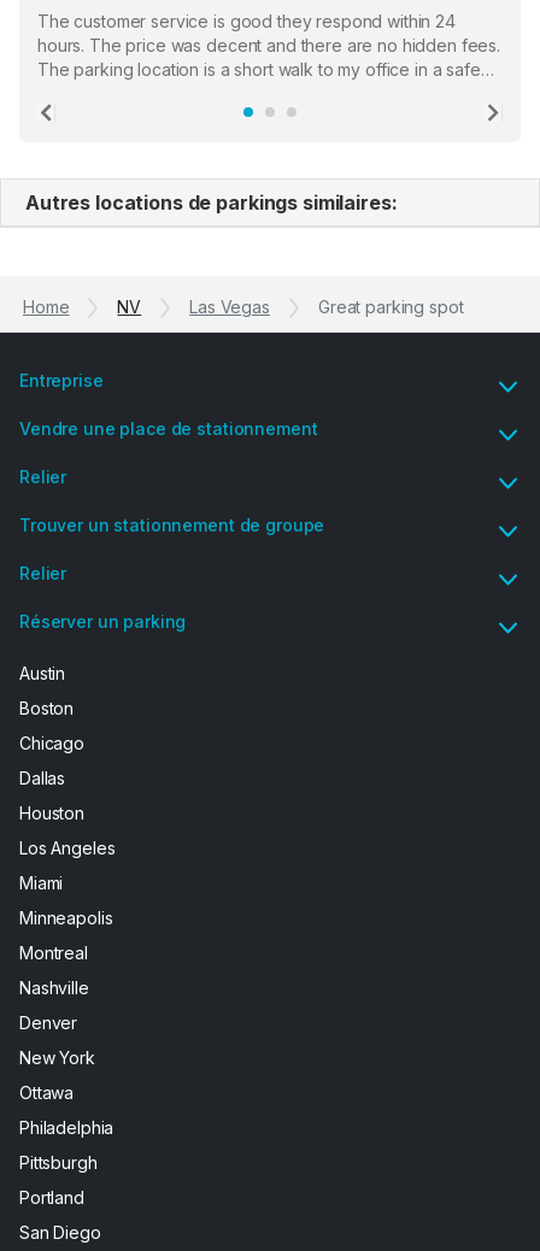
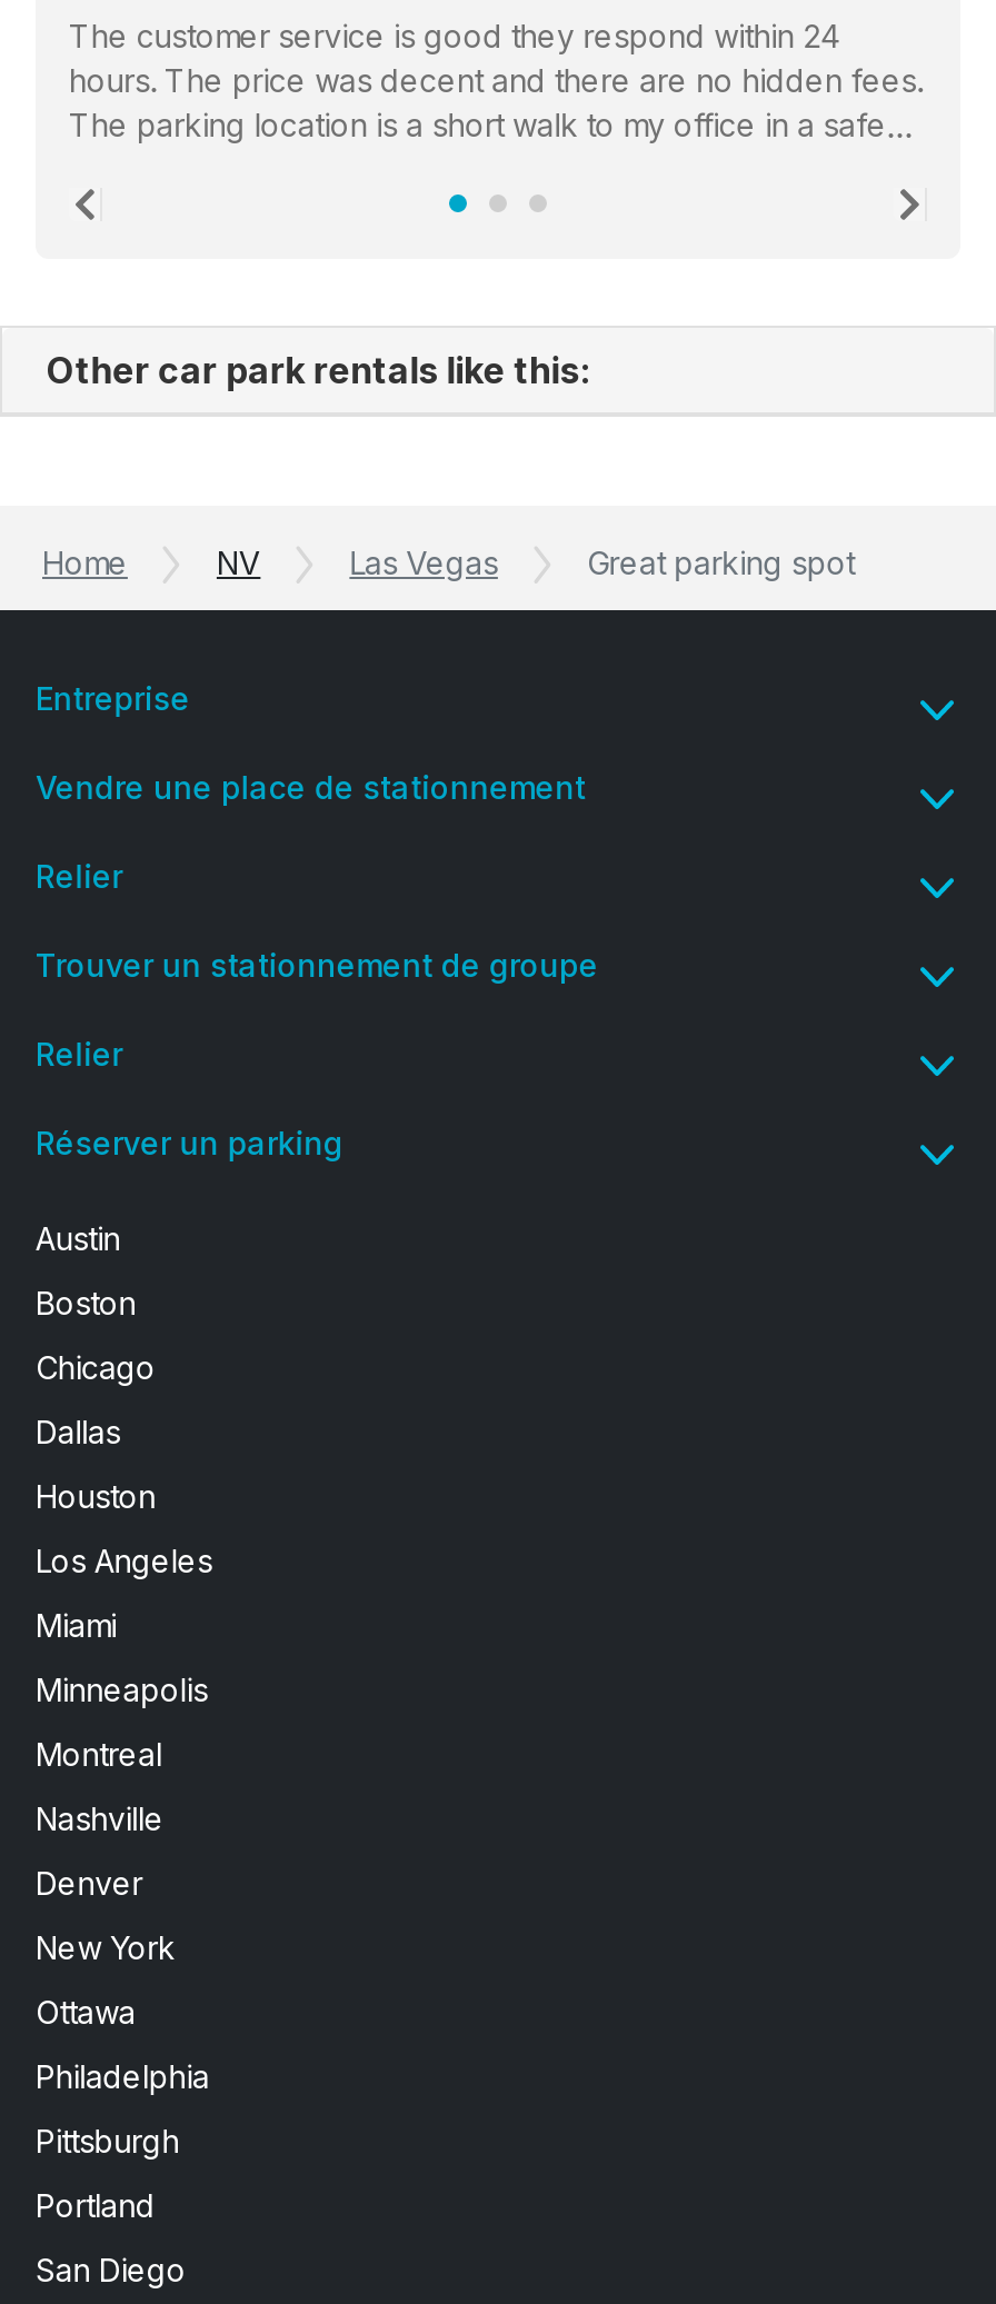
[25,191,397,215] Autres locations de parkings similaires: -> [47,349,590,393] Other car park rentals like this:

